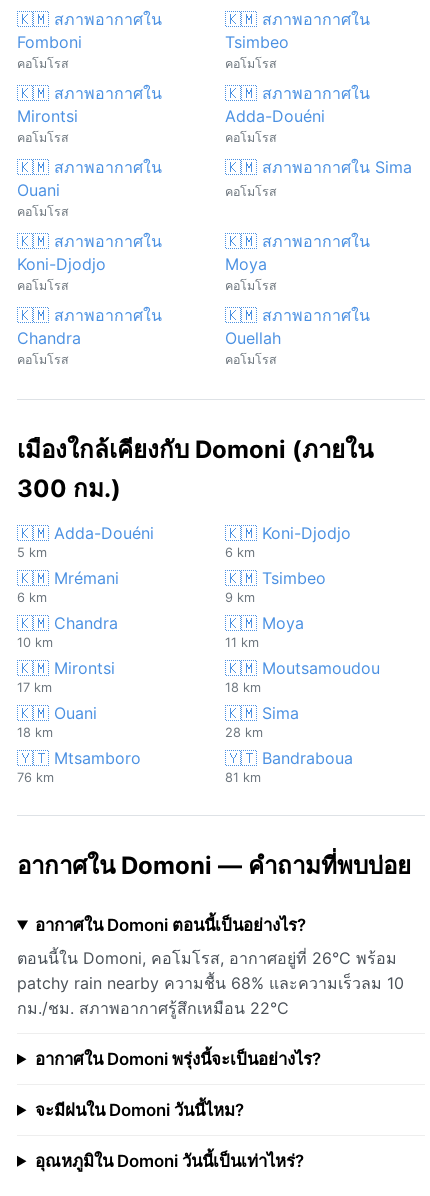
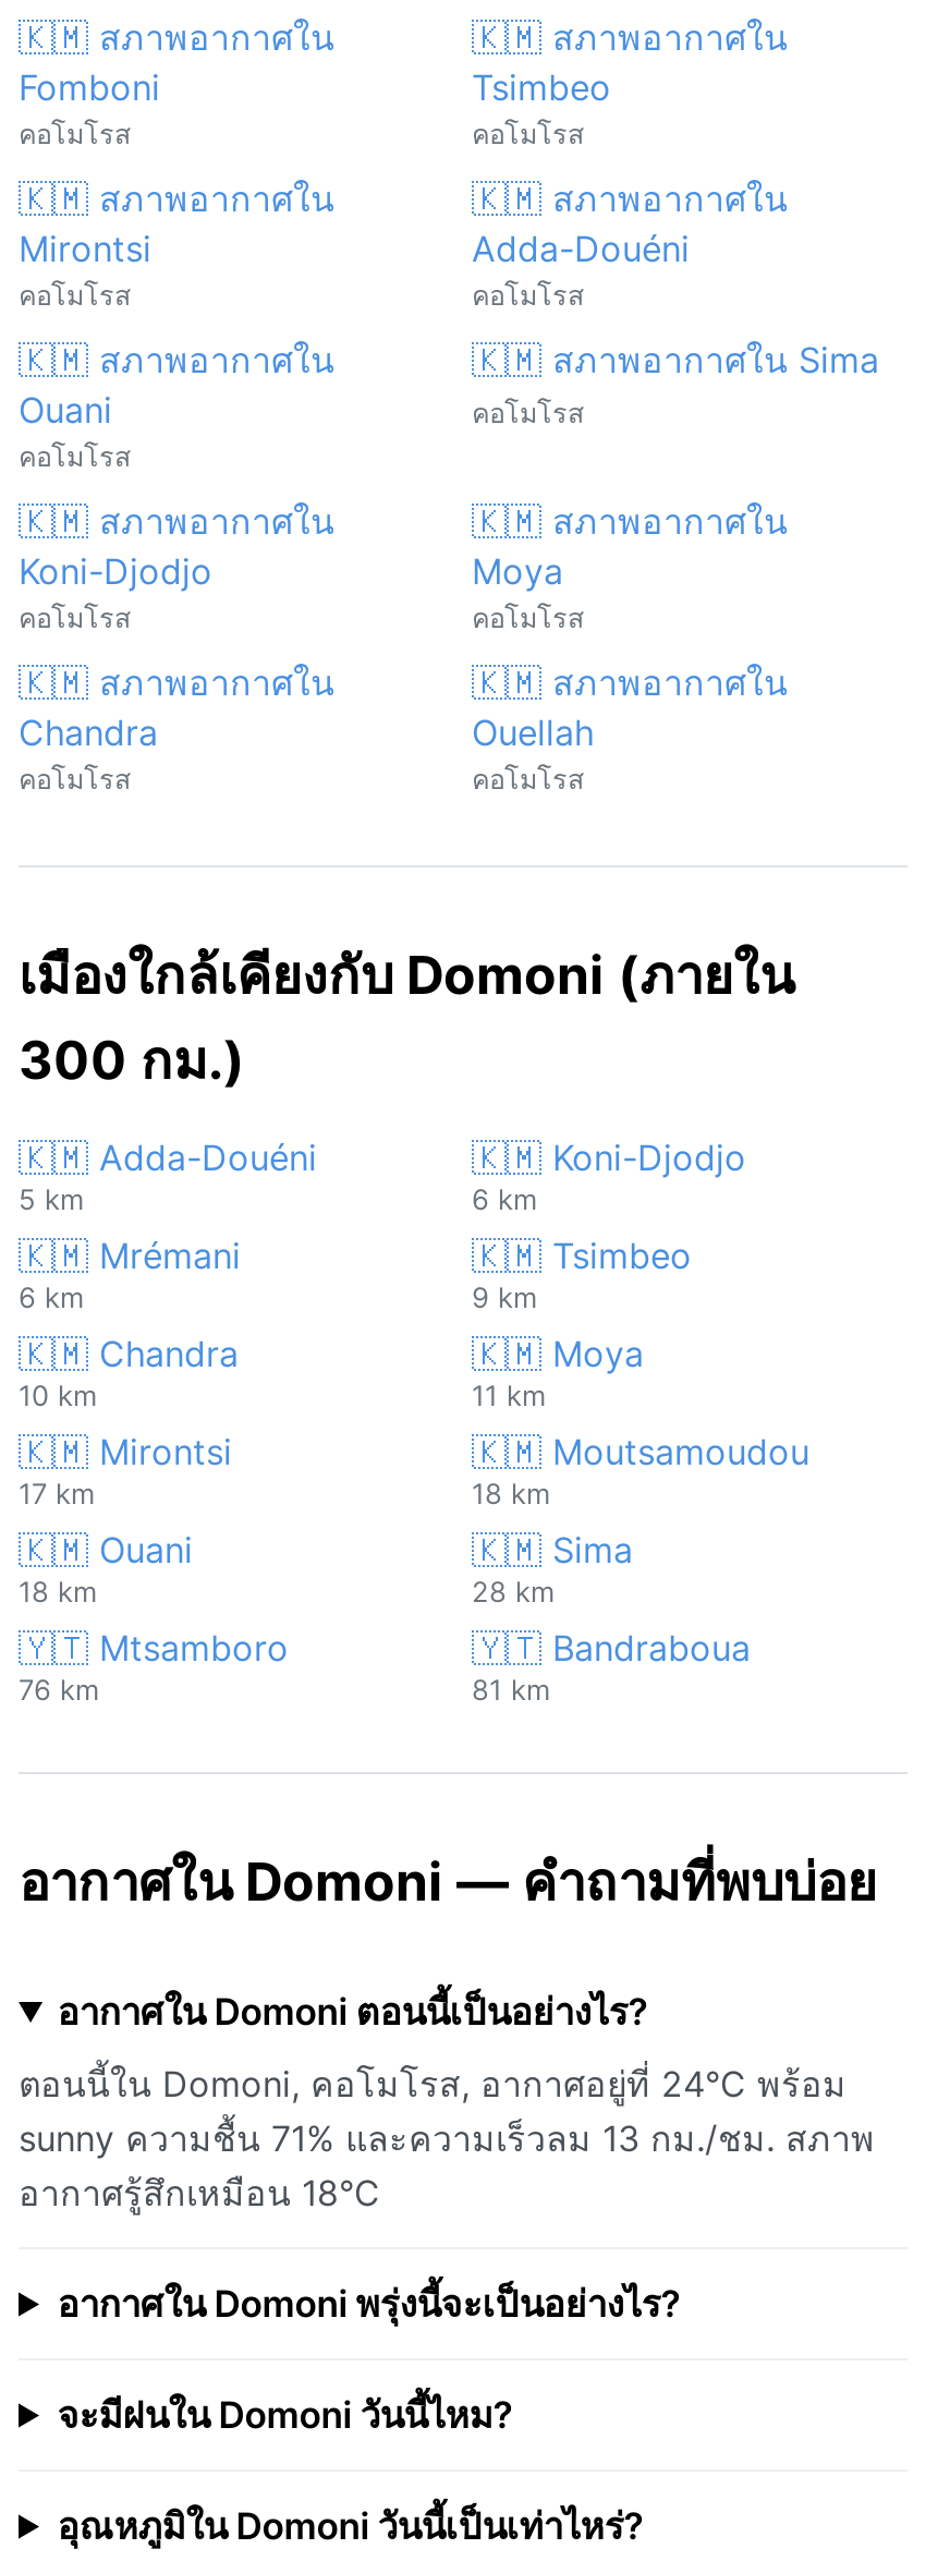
[17,948,404,1018] ตอนนี้ใน Domoni, คอโมโรส, อากาศอยู่ที่ 26°C พร้อม | patchy rain nearby ความชื้น 68% และความเร็วลม 10 | กม./ชม. สภาพอากาศรู้สึกเหมือน 22°C -> [19,2061,875,2214] ตอนนี้ใน Domoni, คอโมโรส, อากาศอยู่ที่ 24°C พร้อม | sunny ความชื้น 71% และความเร็วลม 13 กม./ชม. สภาพ | อากาศรู้สึกเหมือน 18°C

